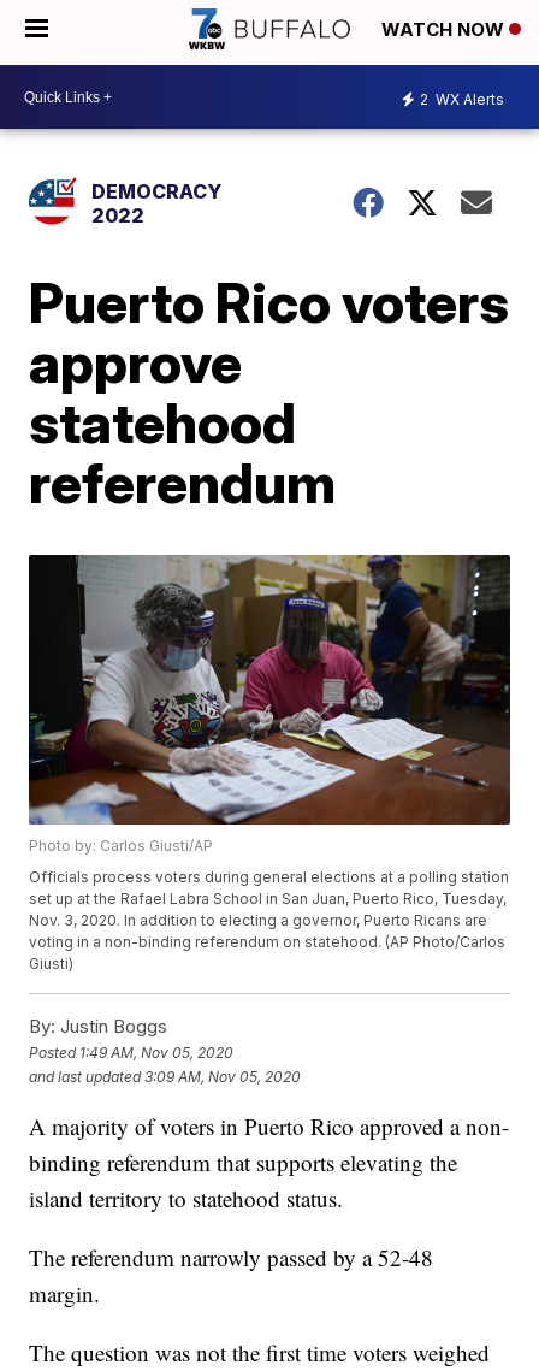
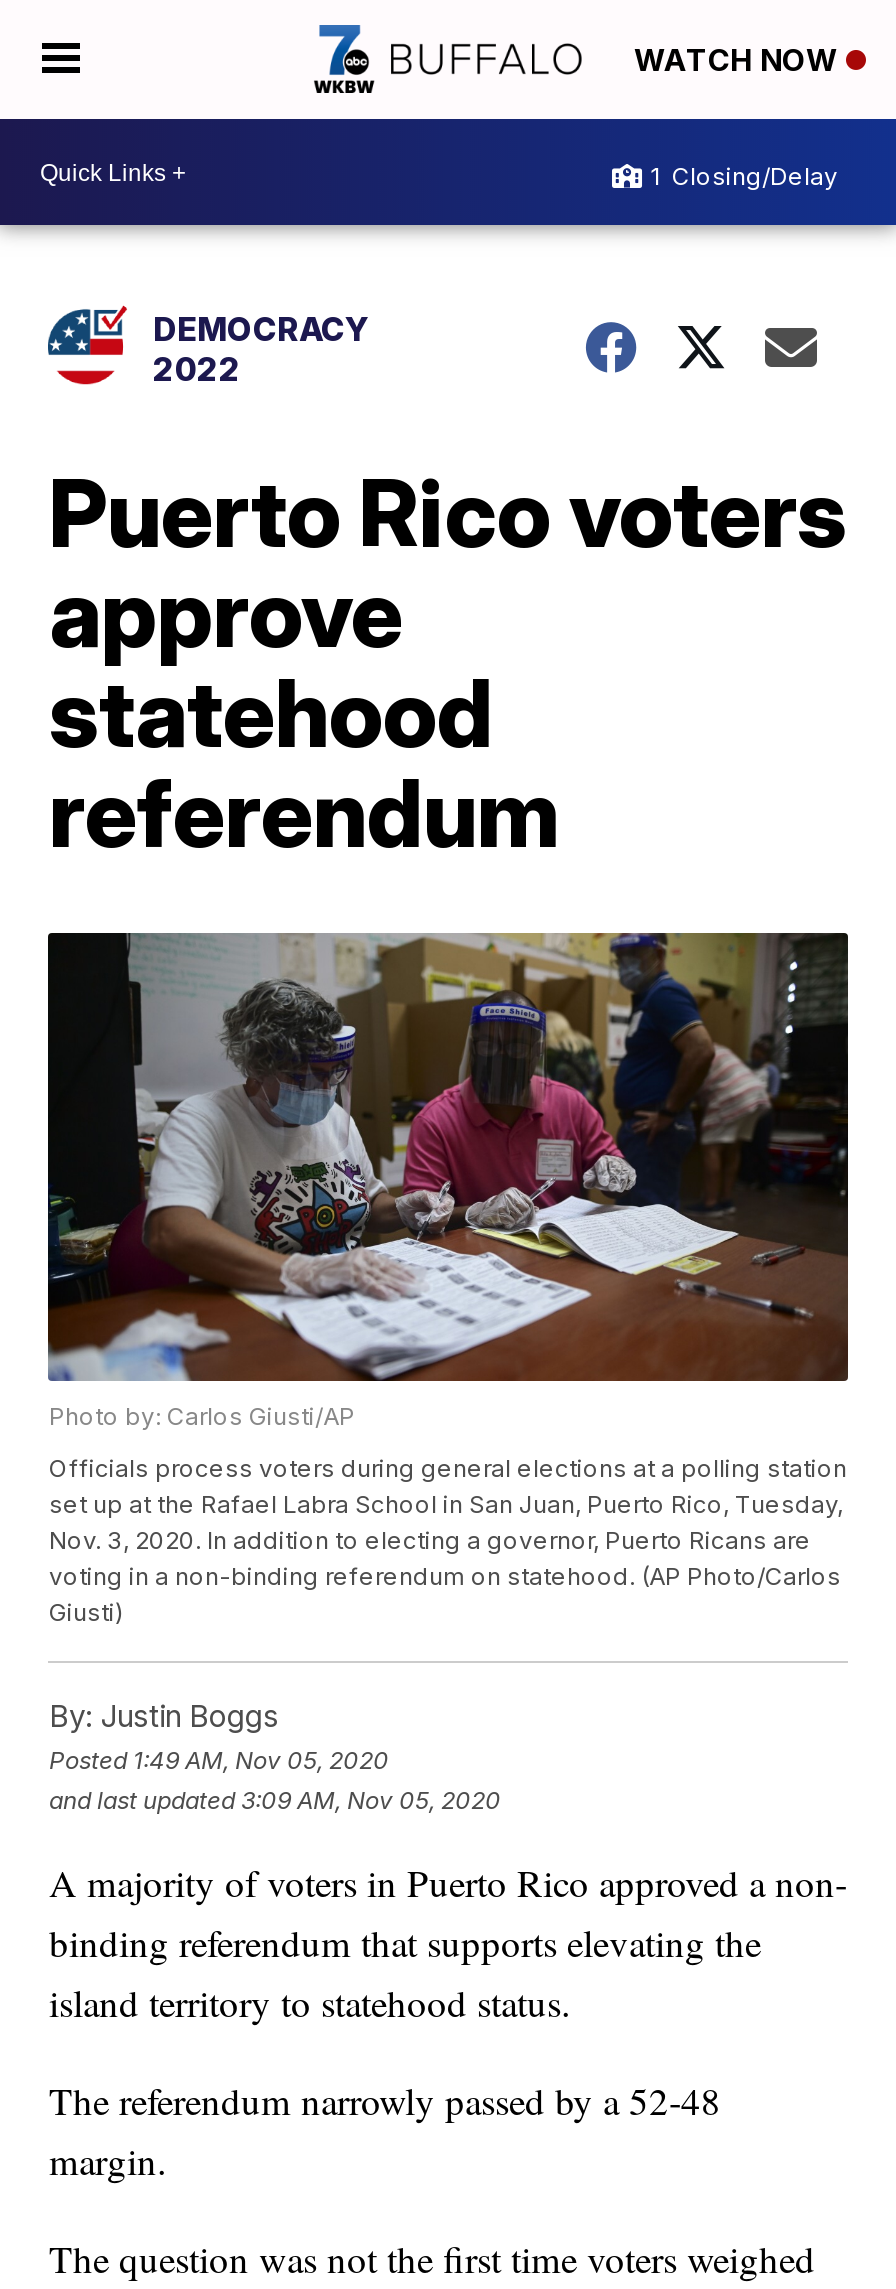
[420,90,504,108] 2 WX Alerts -> [650,160,838,190] 1 Closing/Delay

